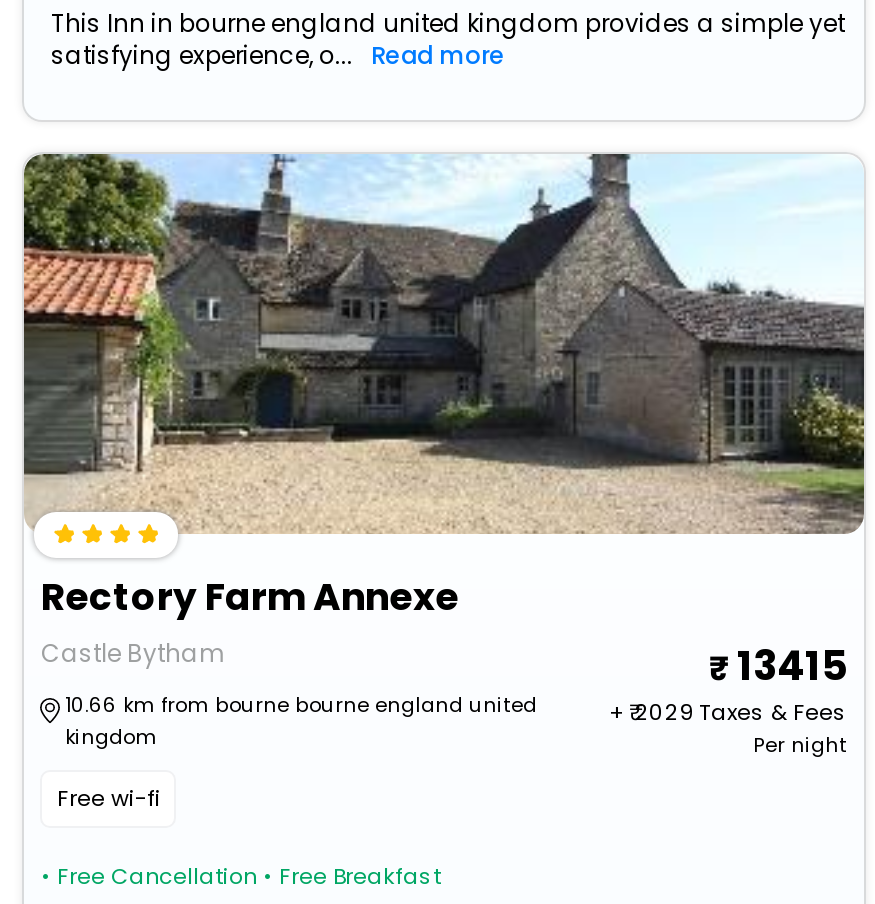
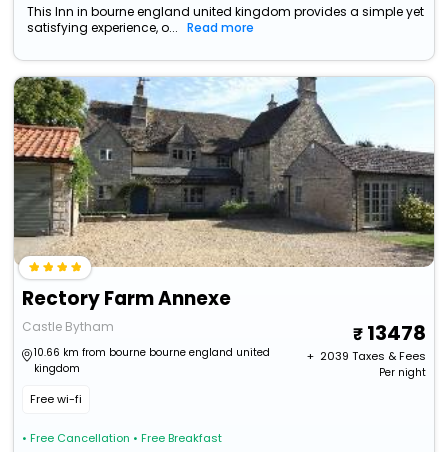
[737,639,847,695] 13415 -> [366,319,425,347] 13478
[609,697,847,729] + ₹2029 Taxes & Fees -> [306,348,425,364] + ₹2039 Taxes & Fees

